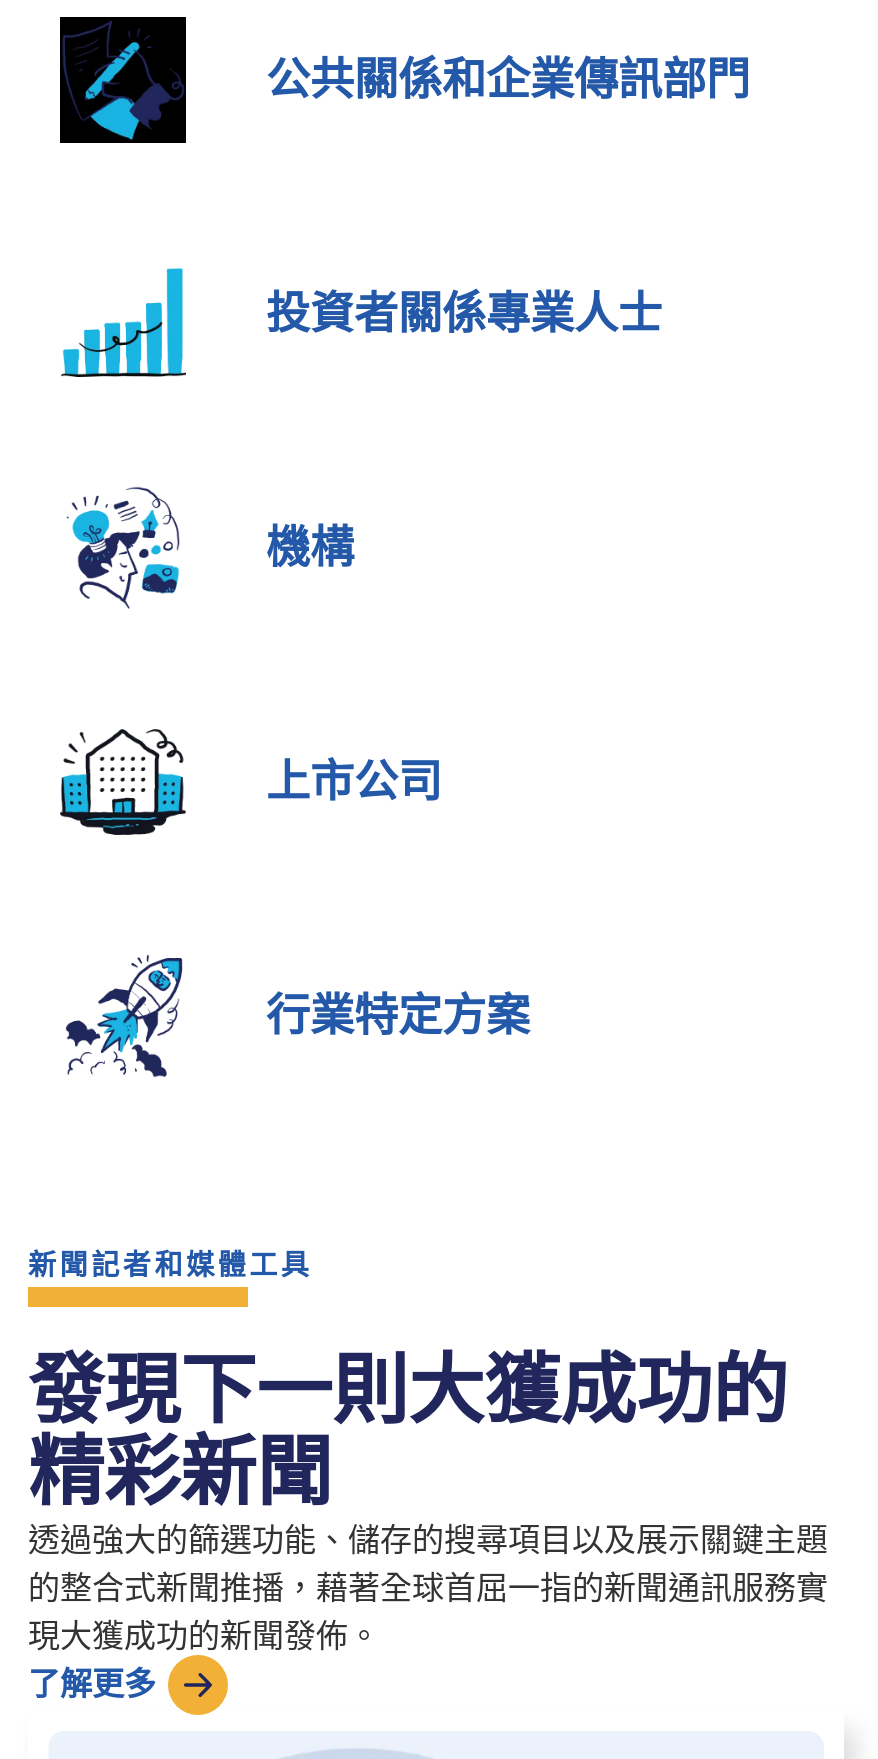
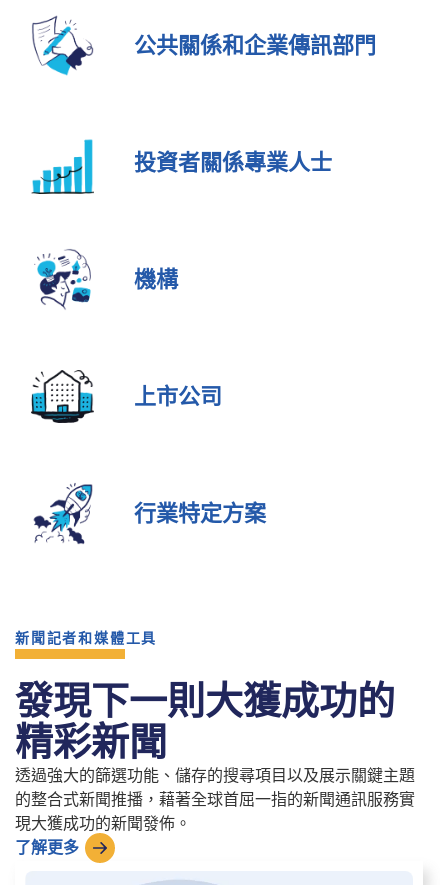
[58,15,188,145] [image] -> [31,14,94,77] [image]

